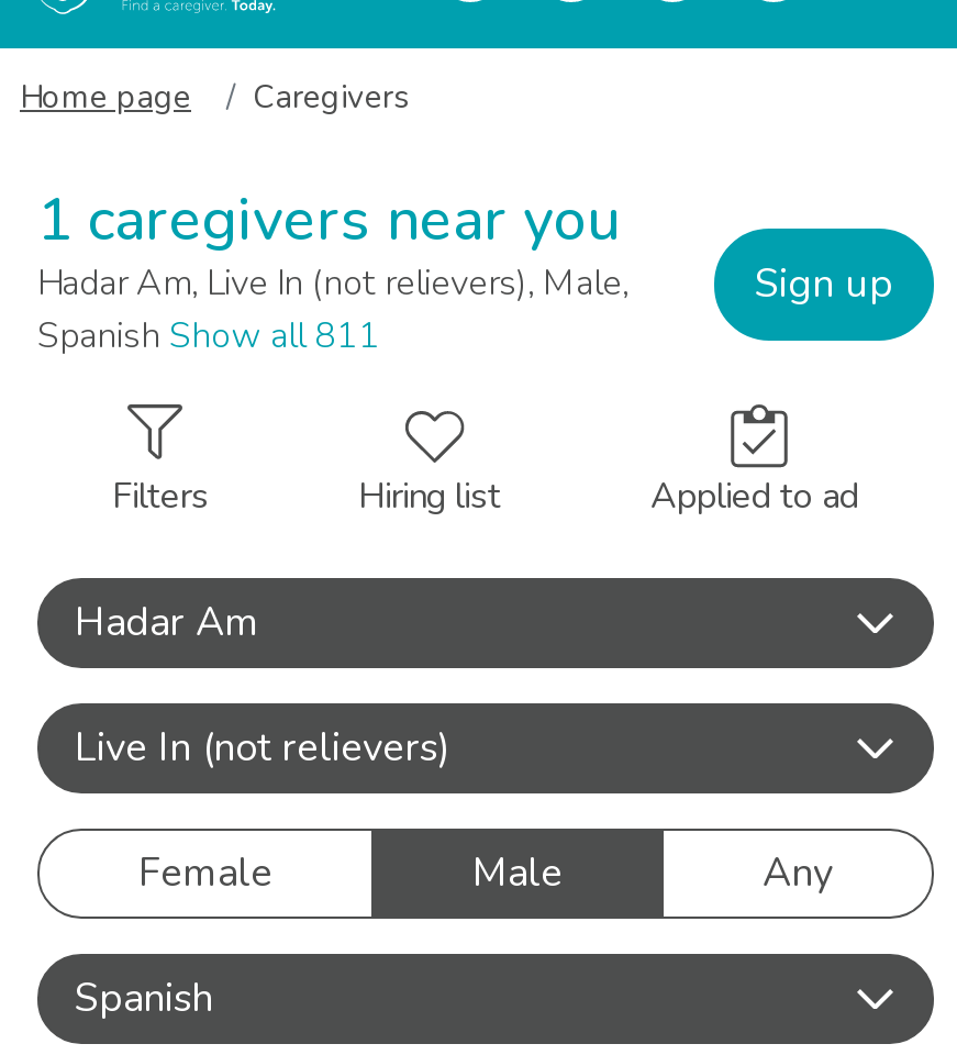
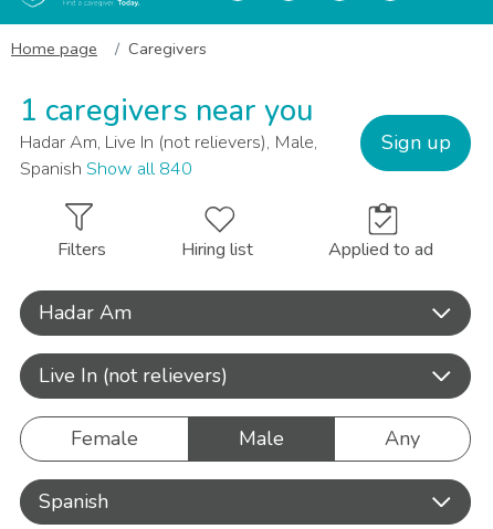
[37,312,380,360] Spanish Show all 811 -> [20,157,192,181] Spanish Show all 840

